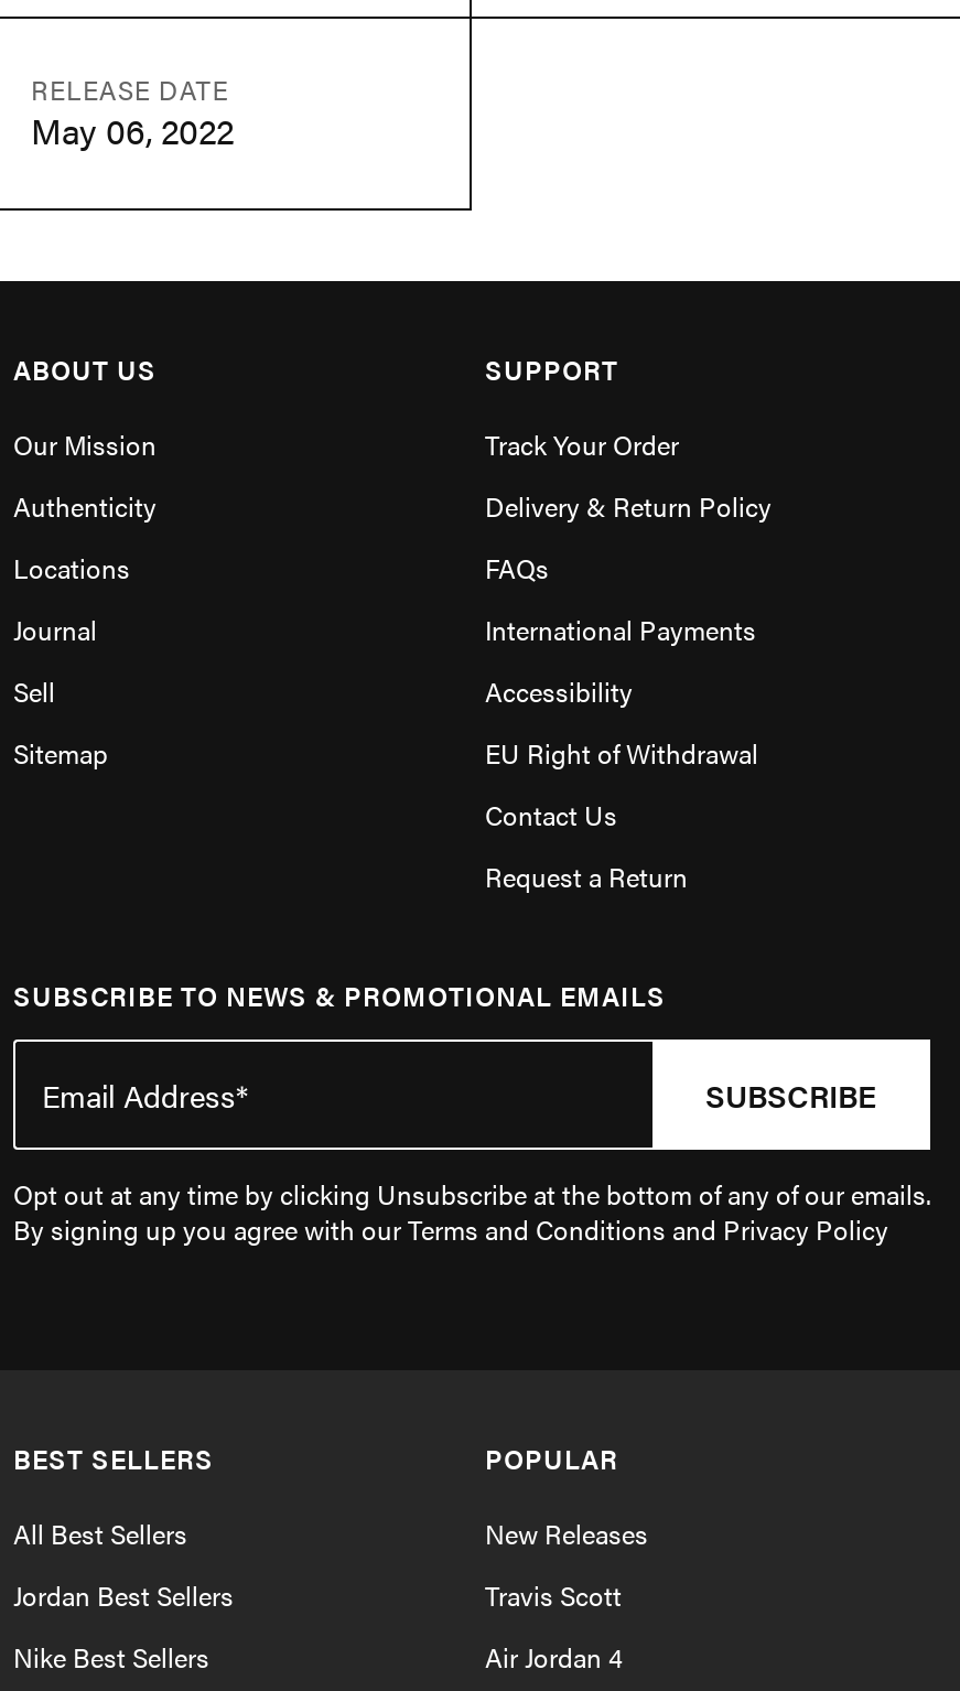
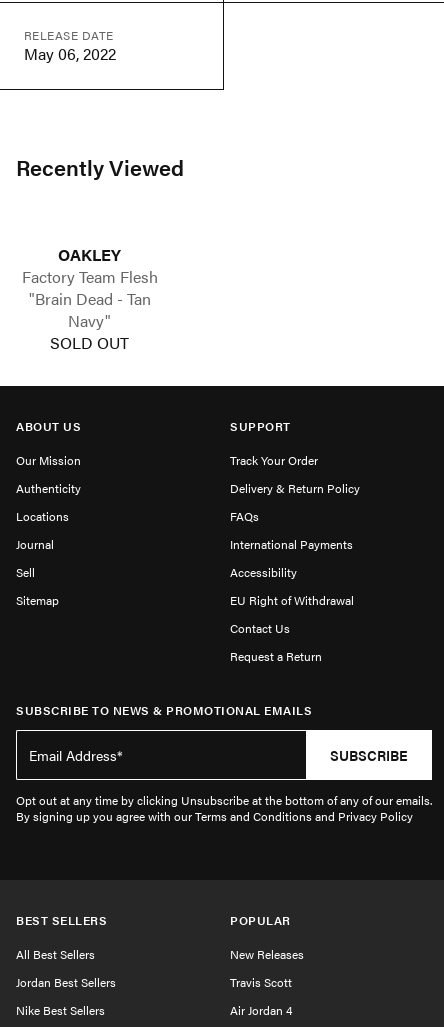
none -> [16,151,184,354] Recently Viewed | OAKLEY | Factory Team Flesh | "Brain Dead - Tan | Navy" | SOLD OUT

